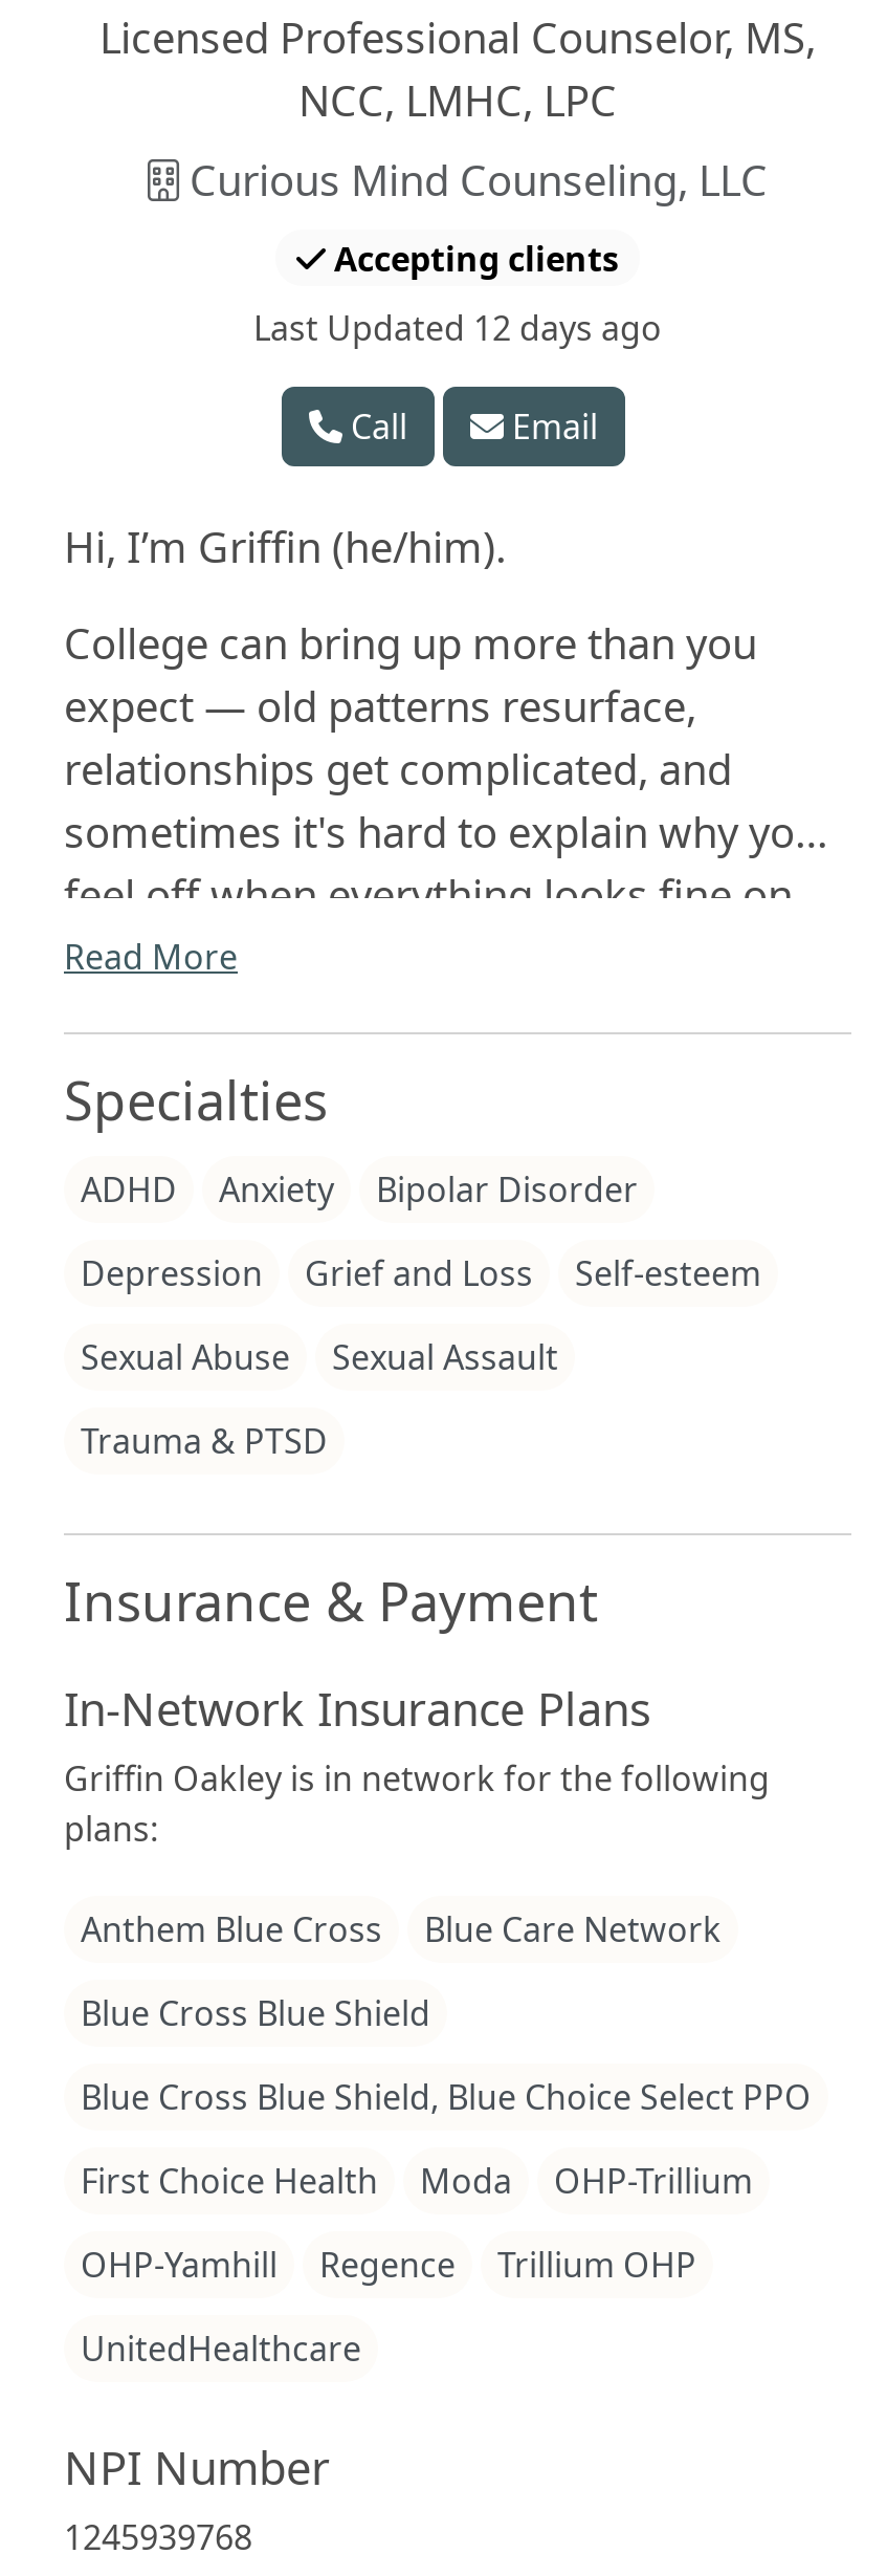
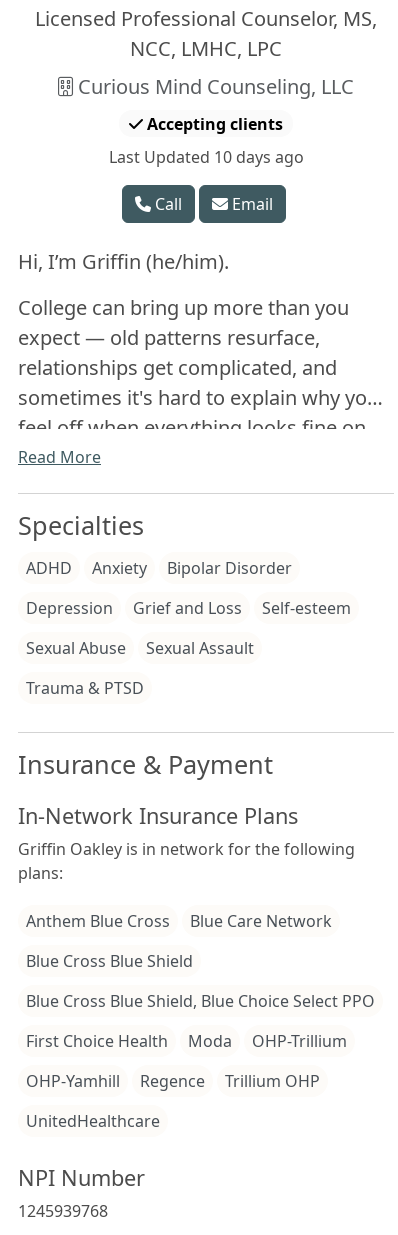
[253,305,662,352] Last Updated 12 days ago -> [108,146,303,168] Last Updated 10 days ago

